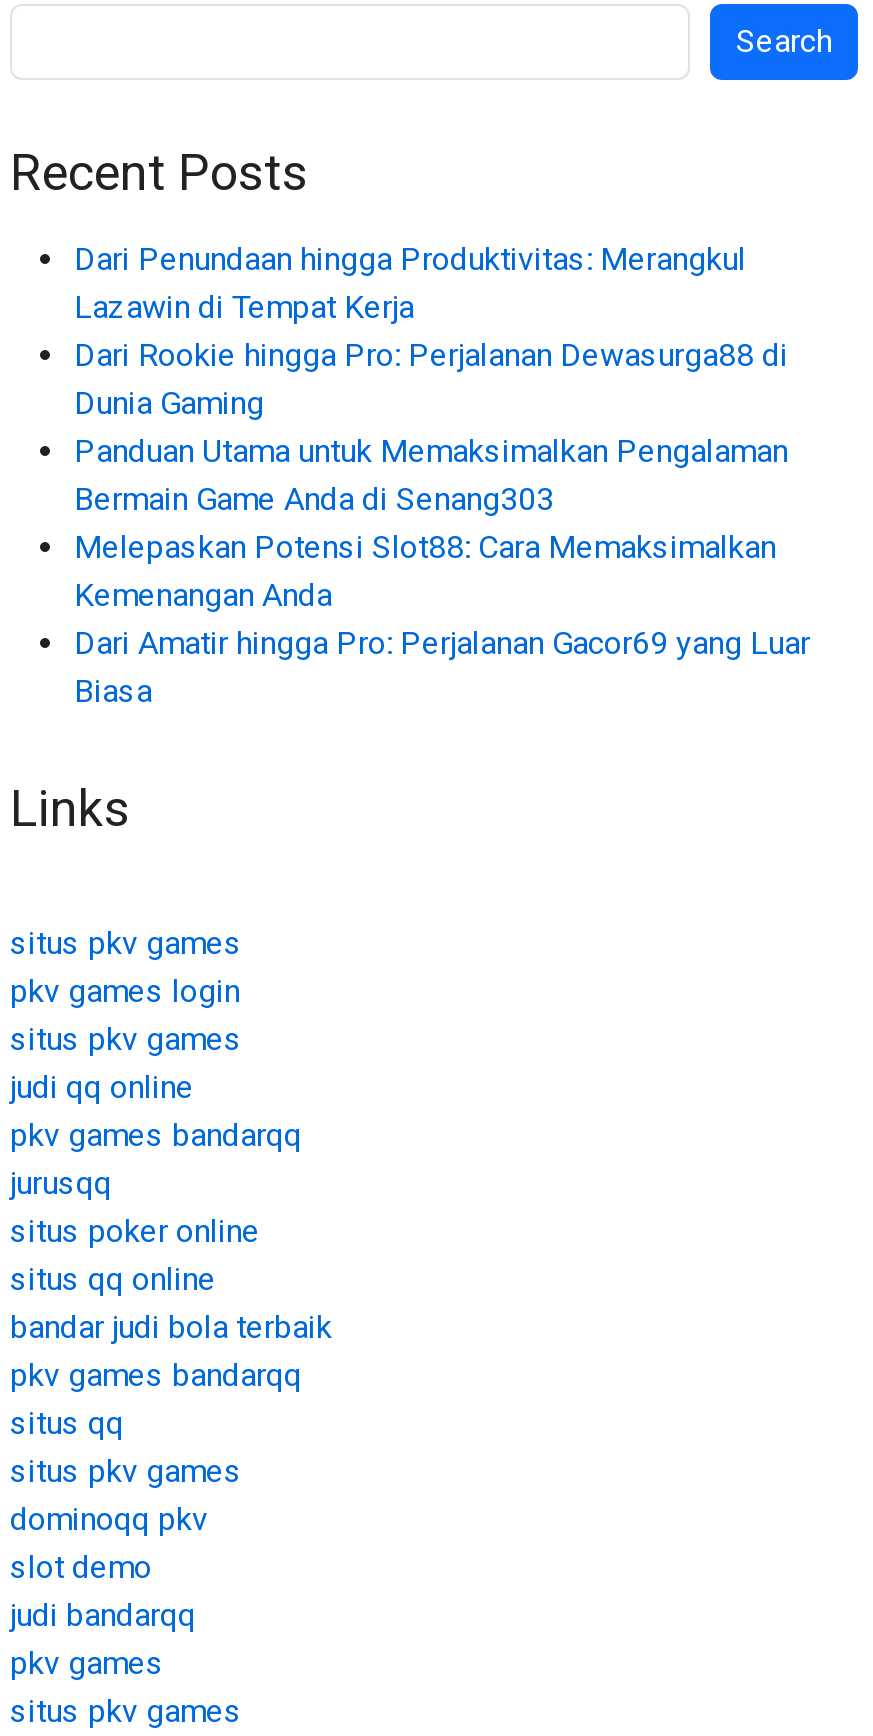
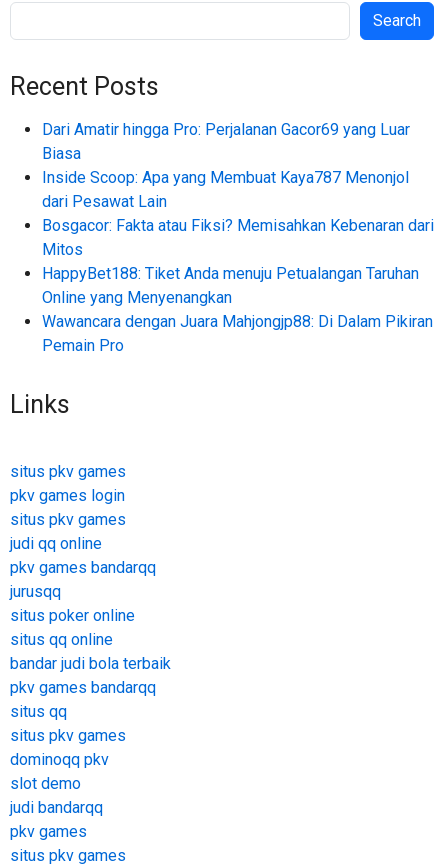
[74,240,788,614] Dari Penundaan hingga Produktivitas: Merangkul | Lazawin di Tempat Kerja | Dari Rookie hingga Pro: Perjalanan Dewasurga88 di | Dunia Gaming | Panduan Utama untuk Memaksimalkan Pengalaman | Bermain Game Anda di Senang303 | Melepaskan Potensi Slot88: Cara Memaksimalkan | Kemenangan Anda -> none
moved [74,624,810,710] -> [42,120,410,163]: Dari Amatir hingga Pro: Perjalanan Gacor69 yang Luar | Biasa
none -> [42,168,434,355] Inside Scoop: Apa yang Membuat Kaya787 Menonjol | dari Pesawat Lain | Bosgacor: Fakta atau Fiksi? Memisahkan Kebenaran dari | Mitos | HappyBet188: Tiket Anda menuju Petualangan Taruhan | Online yang Menyenangkan | Wawancara dengan Juara Mahjongjp88: Di Dalam Pikiran | Pemain Pro

